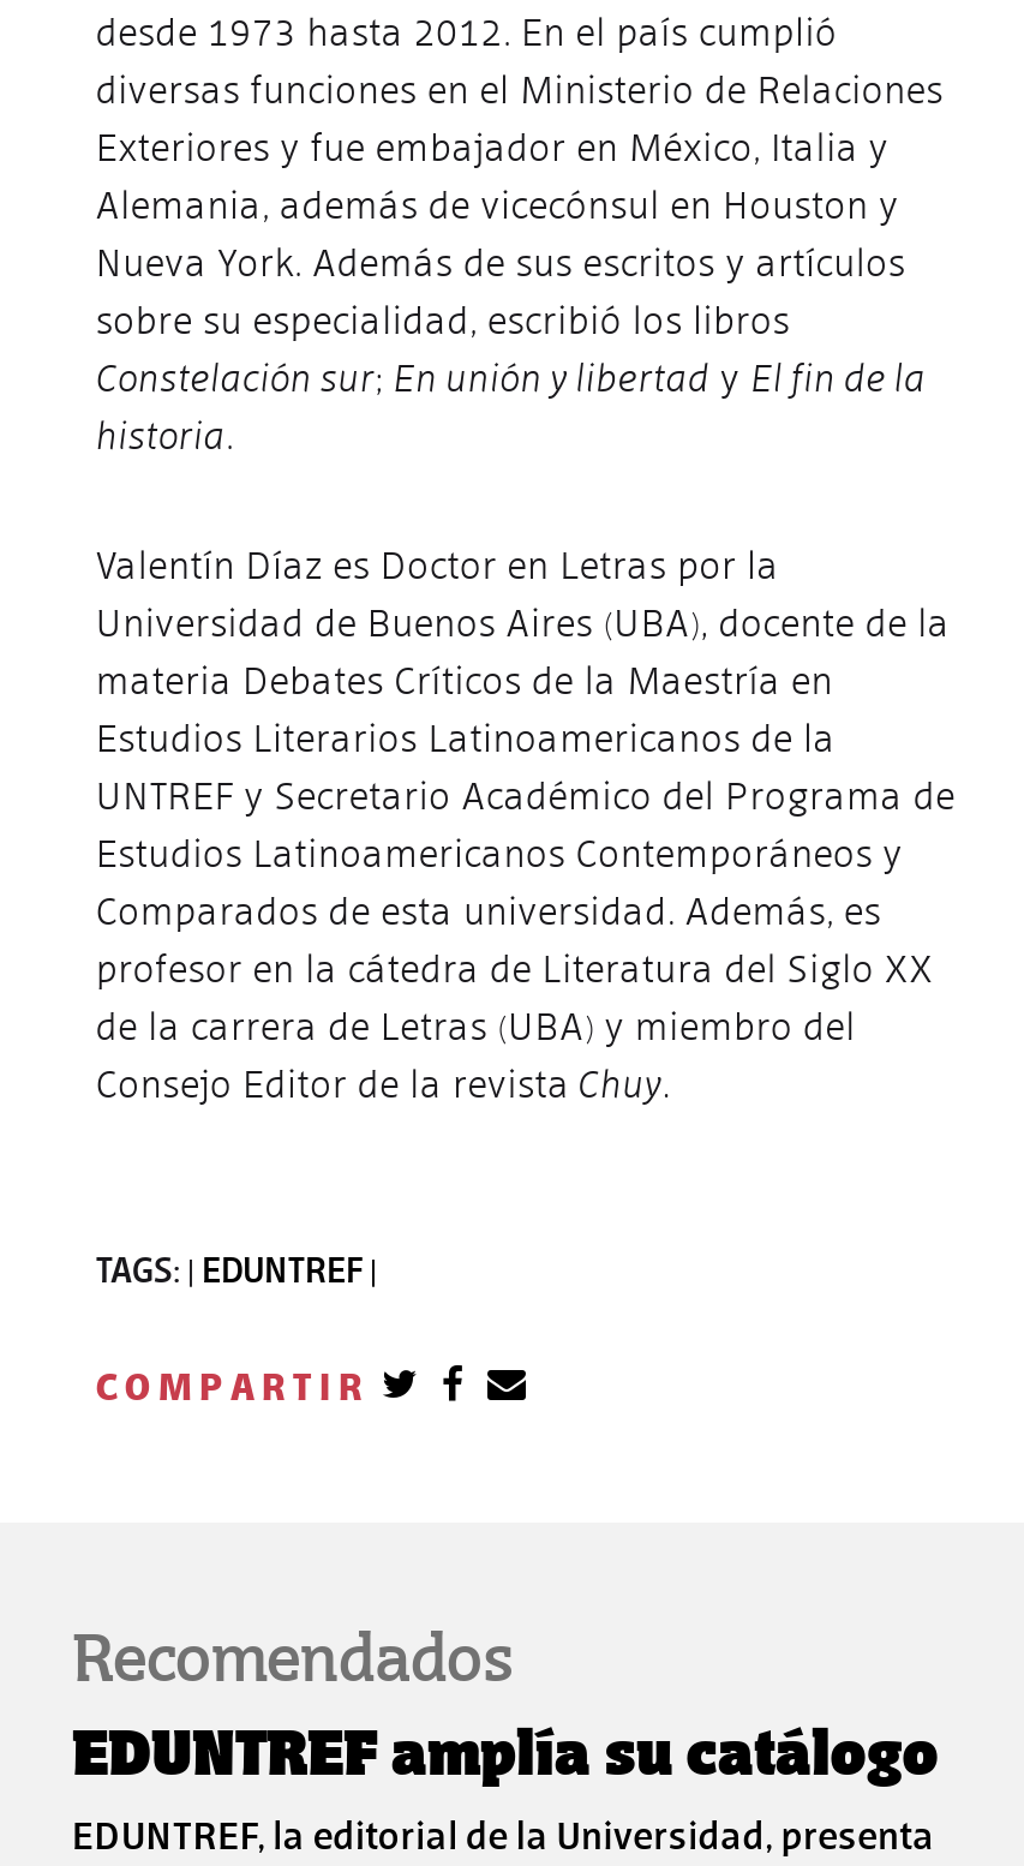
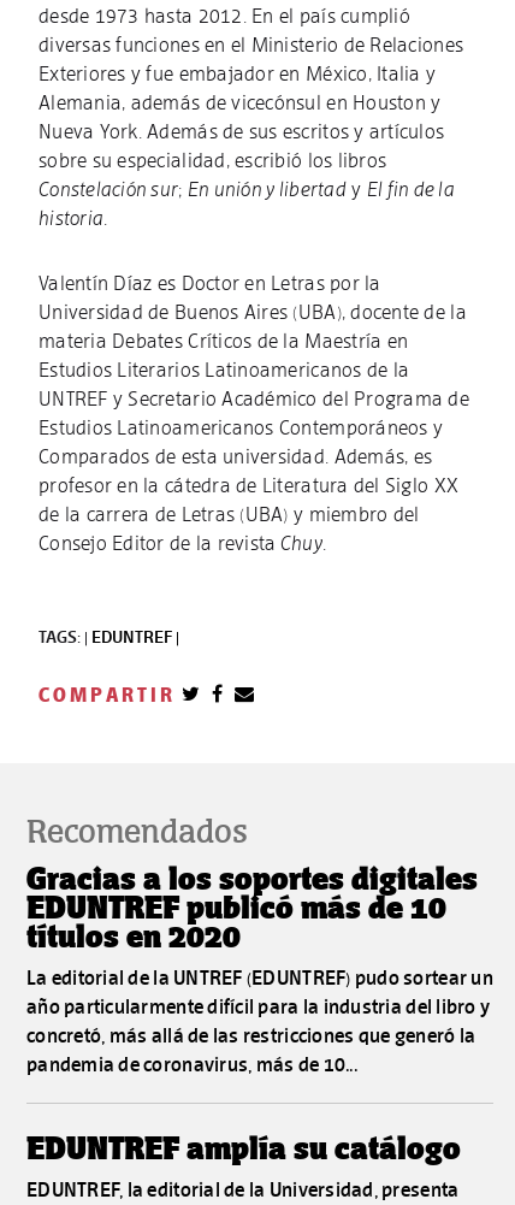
none -> [26,861,493,1075] Gracias a los soportes digitales | EDUNTREF publicó más de 10 | títulos en 2020 | La editorial de la UNTREF (EDUNTREF) pudo sortear un | año particularmente difícil para la industria del libro y | concretó, más allá de las restricciones que generó la | pandemia de coronavirus, más de 10...

